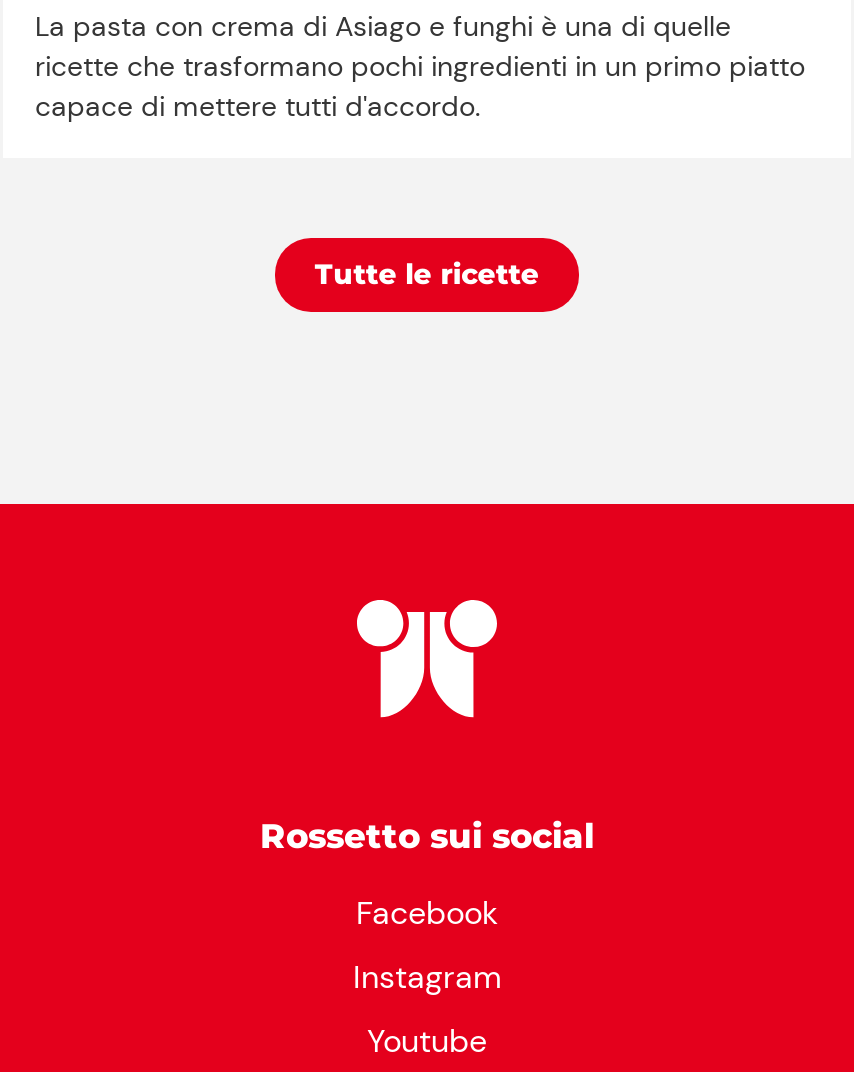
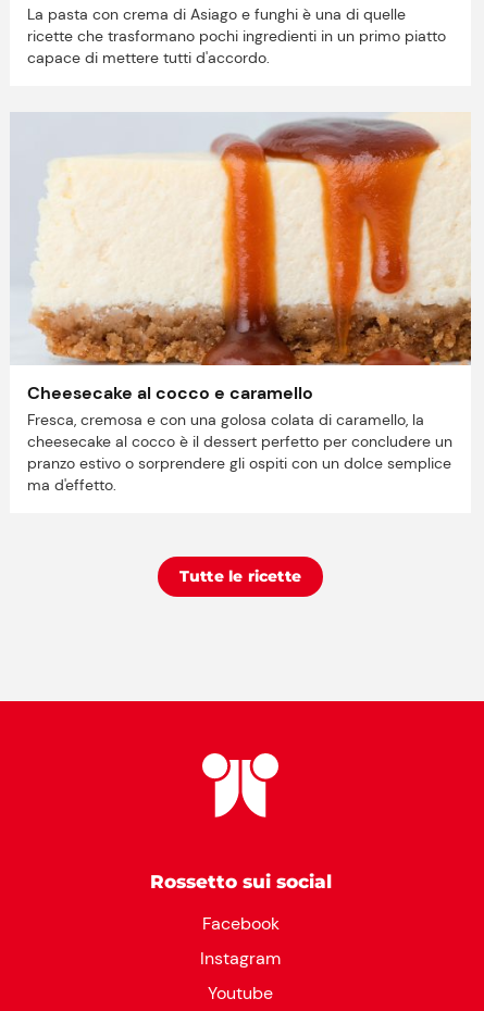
none -> [11,113,472,495] [image] | Cheesecake al cocco e caramello | Fresca, cremosa e con una golosa colata di caramello, la | cheesecake al cocco è il dessert perfetto per concludere un | pranzo estivo o sorprendere gli ospiti con un dolce semplice | ma d'effetto.

